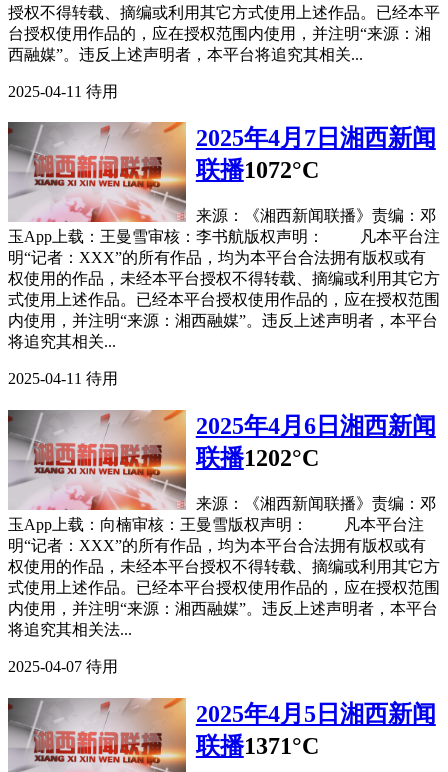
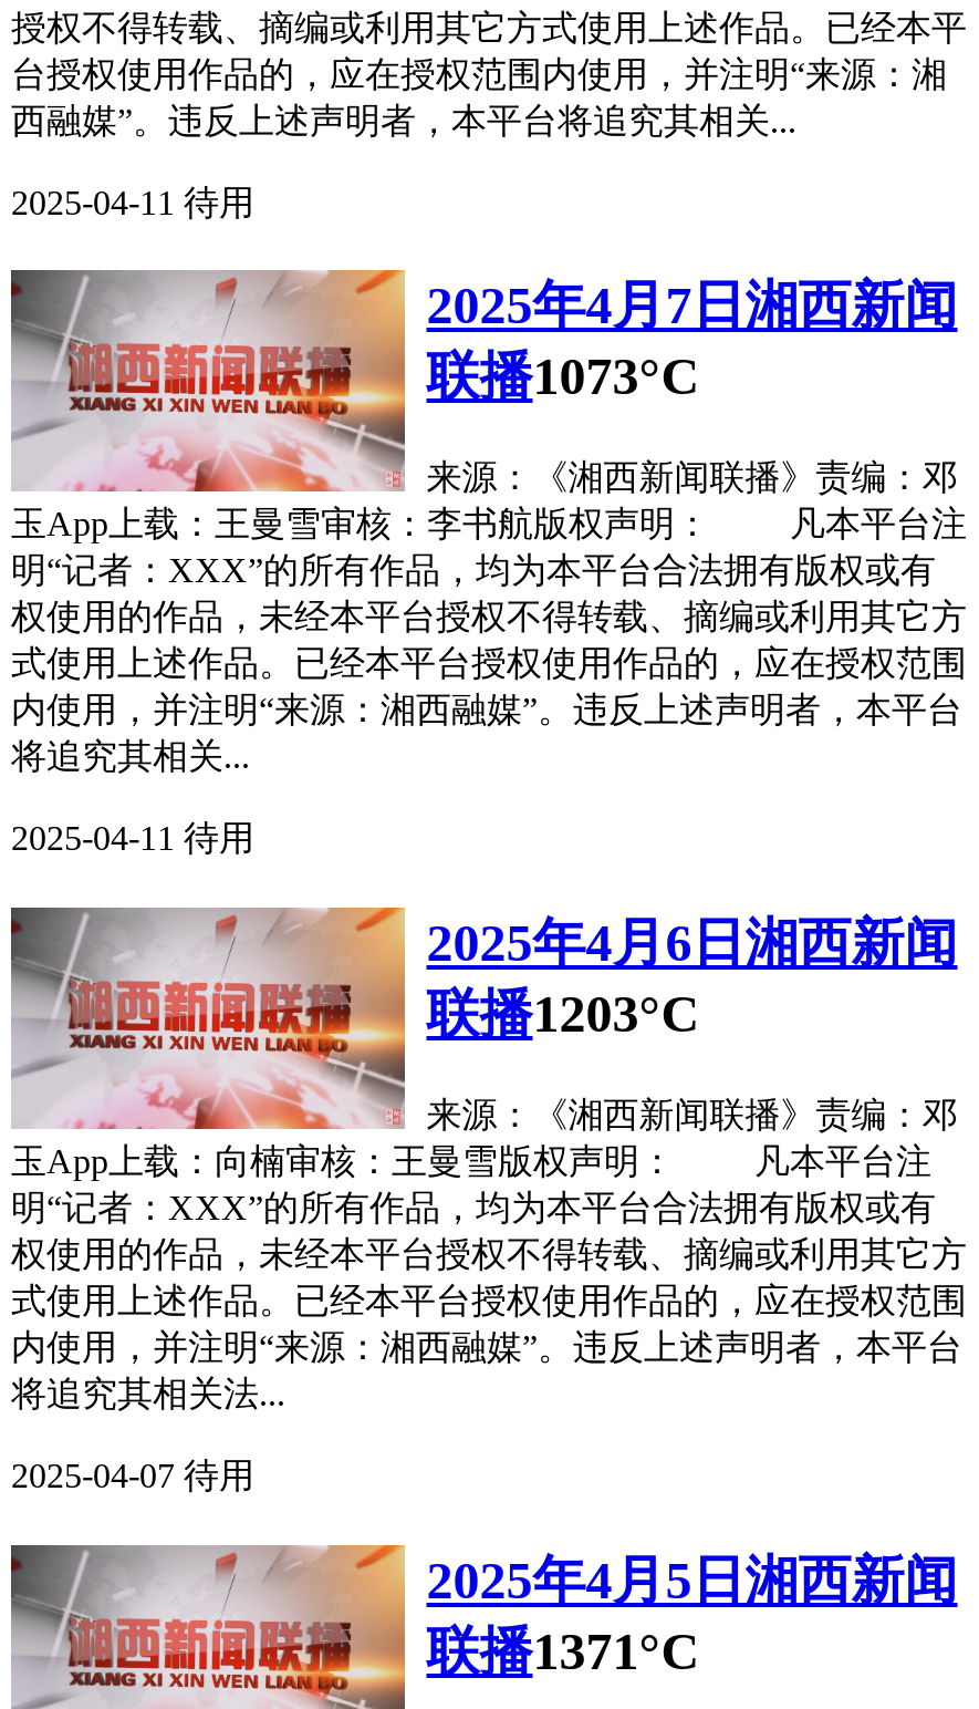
[196,157,319,183] 联播1072°C -> [427,348,699,406] 联播1073°C
[196,445,319,471] 联播1202°C -> [427,986,699,1043] 联播1203°C

